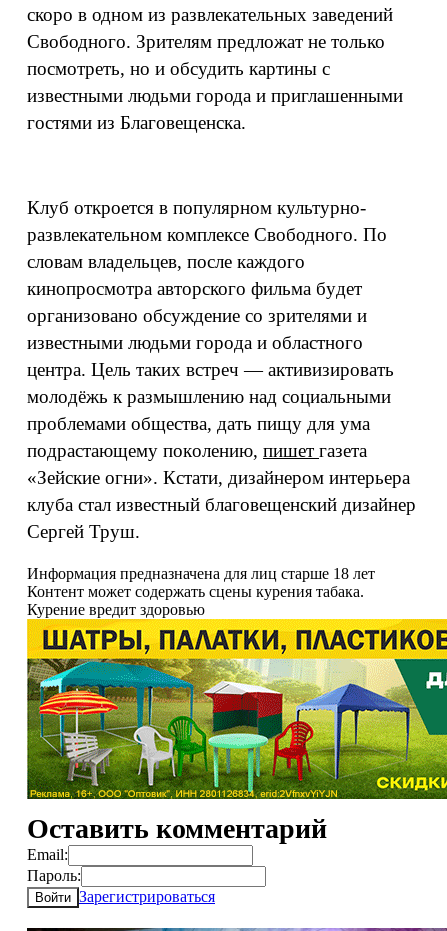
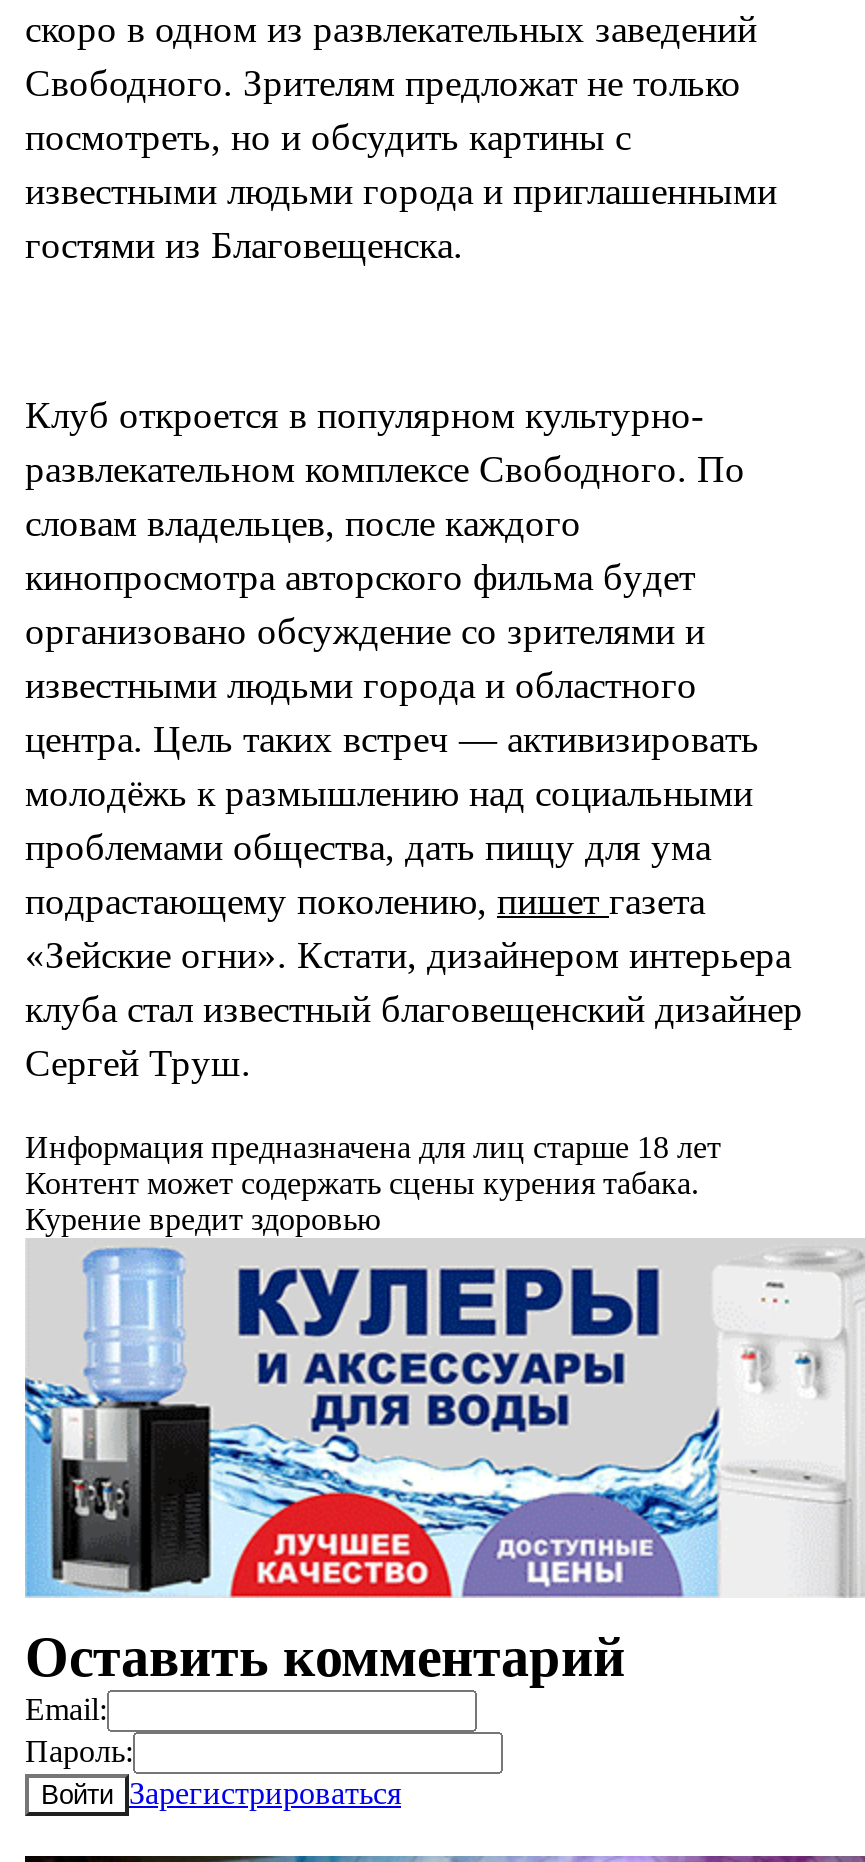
[26,618,444,800] [image] -> [23,1238,859,1600] [image]

